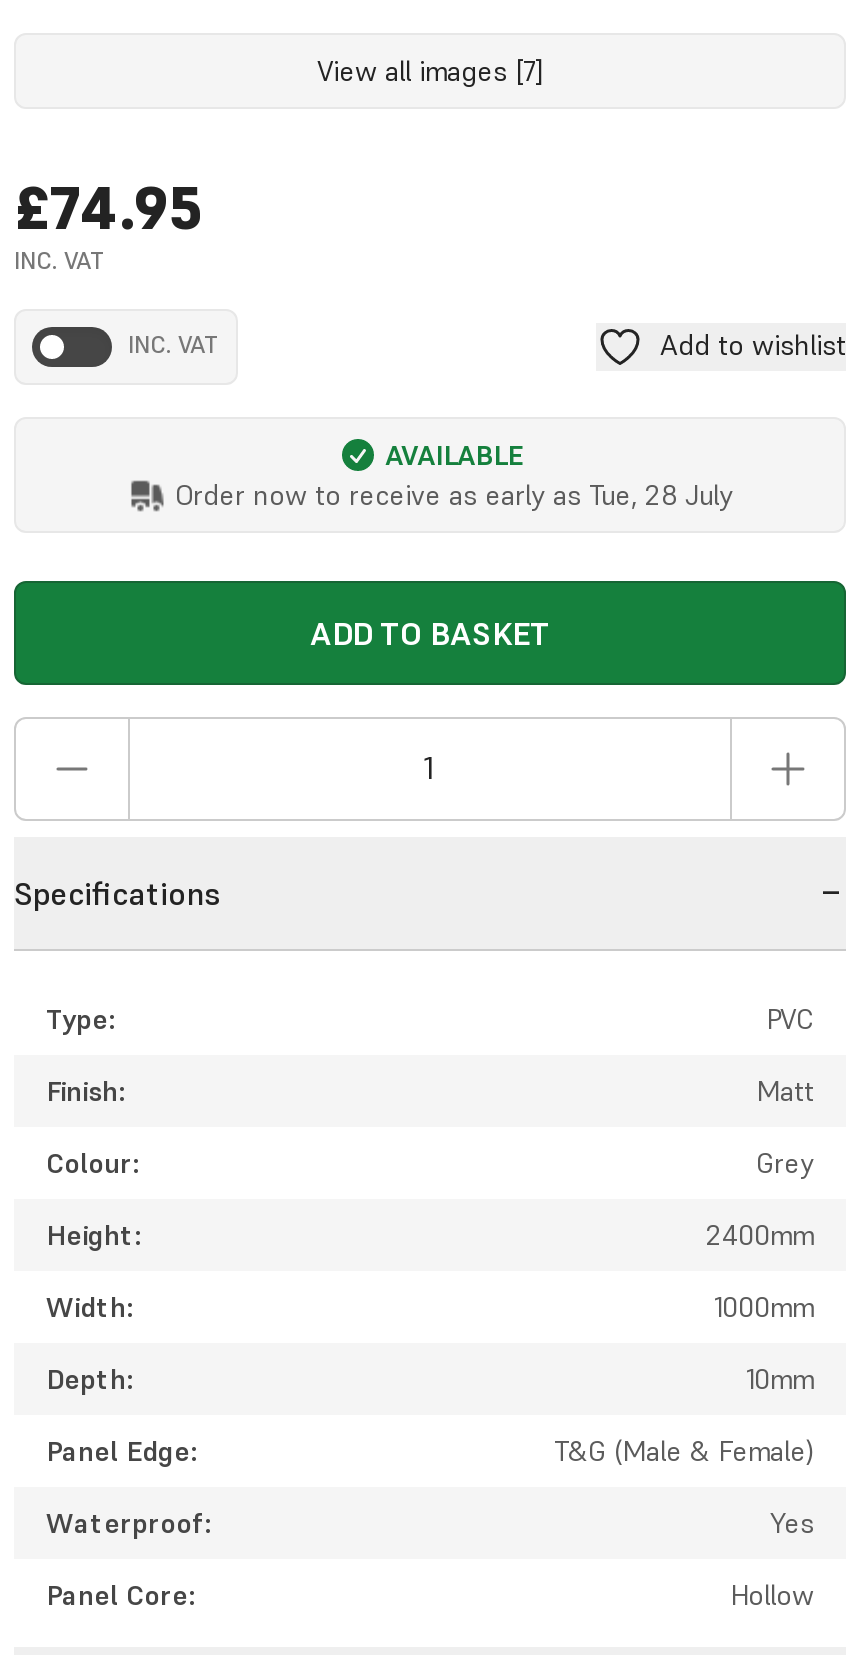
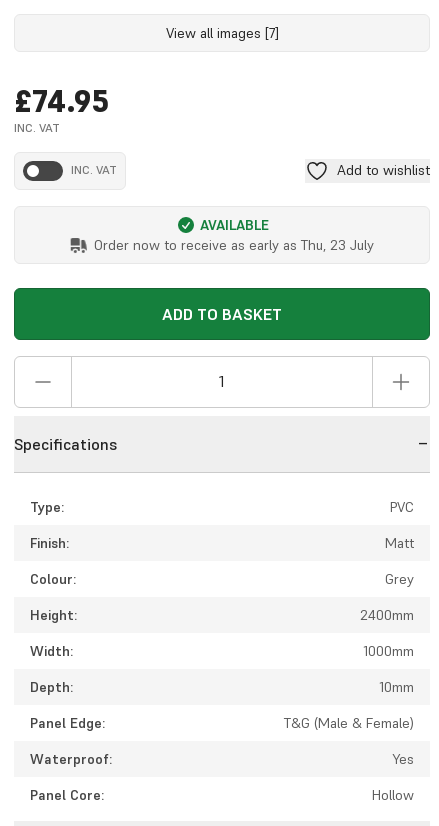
[175,477,733,513] Order now to receive as early as Tue, 28 July -> [94,236,374,254] Order now to receive as early as Thu, 23 July

